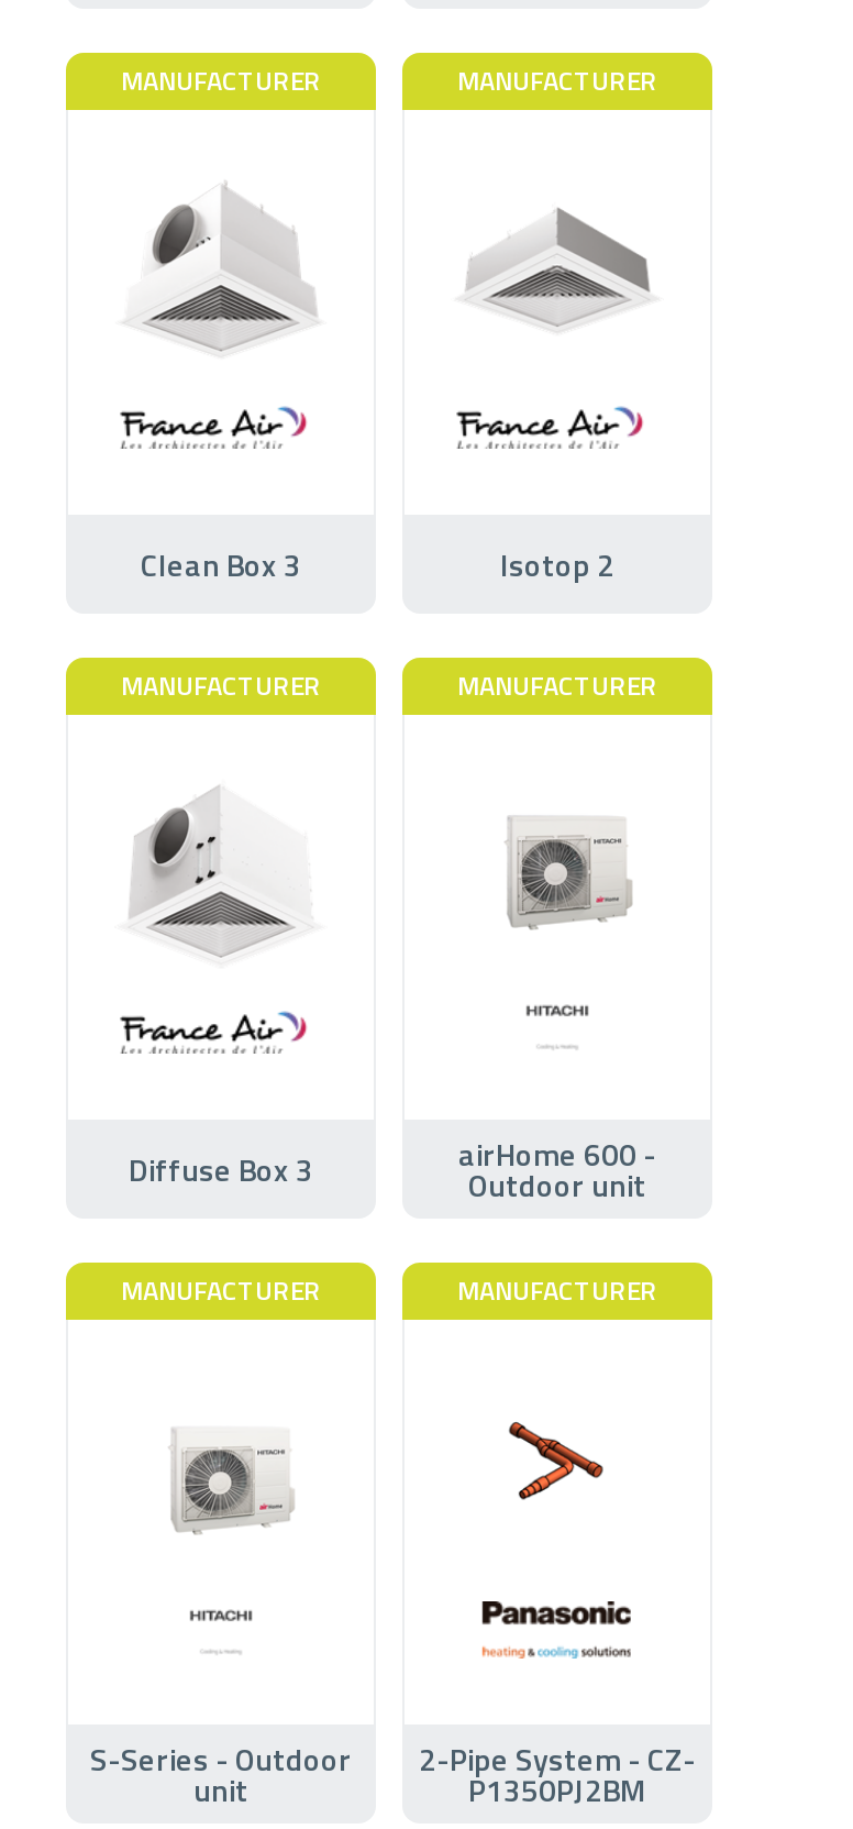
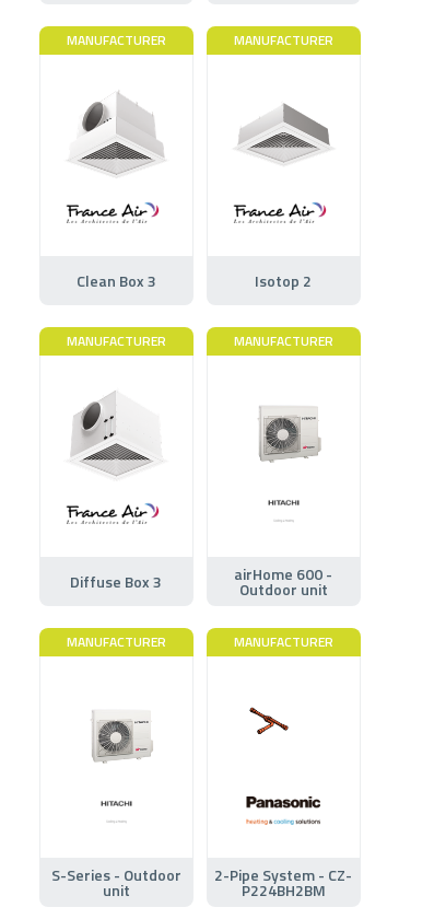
[490,1421,605,1502] [image] -> [248,707,306,745] [image]
[468,1765,646,1812] P1350PJ2BM -> [242,878,326,901] P224BH2BM

